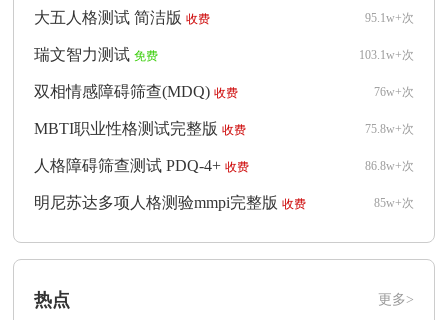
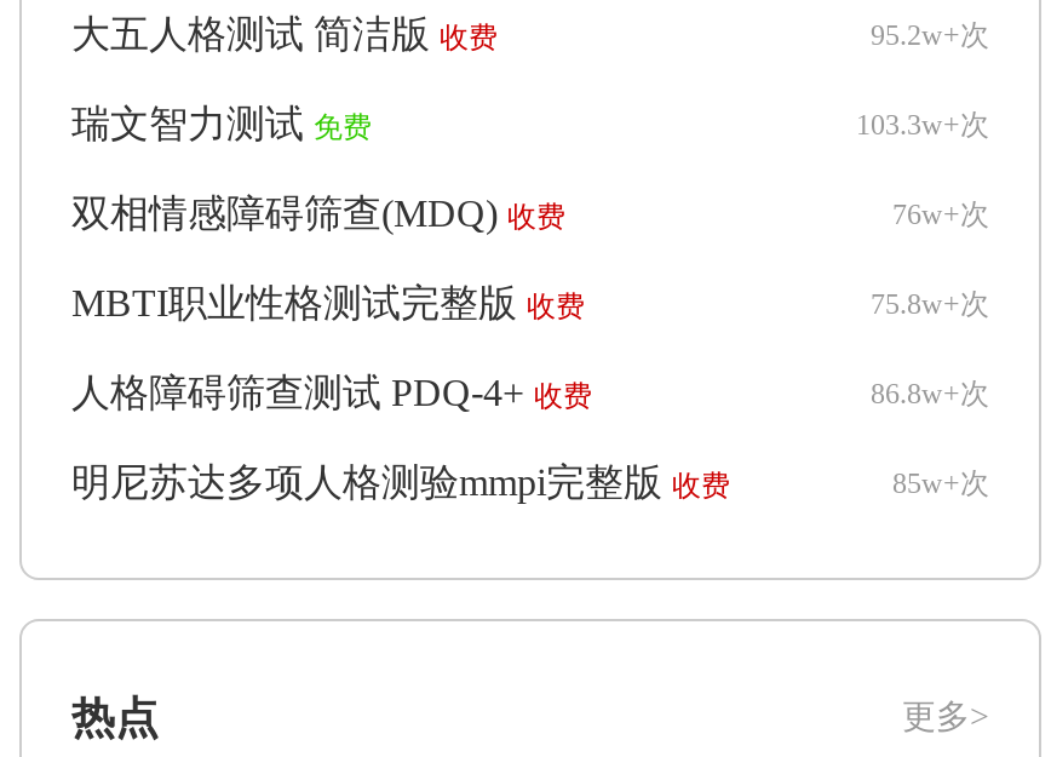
[364,11,413,25] 95.1w+次 -> [871,19,989,53] 95.2w+次
[358,48,413,62] 103.1w+次 -> [856,109,989,143] 103.3w+次

